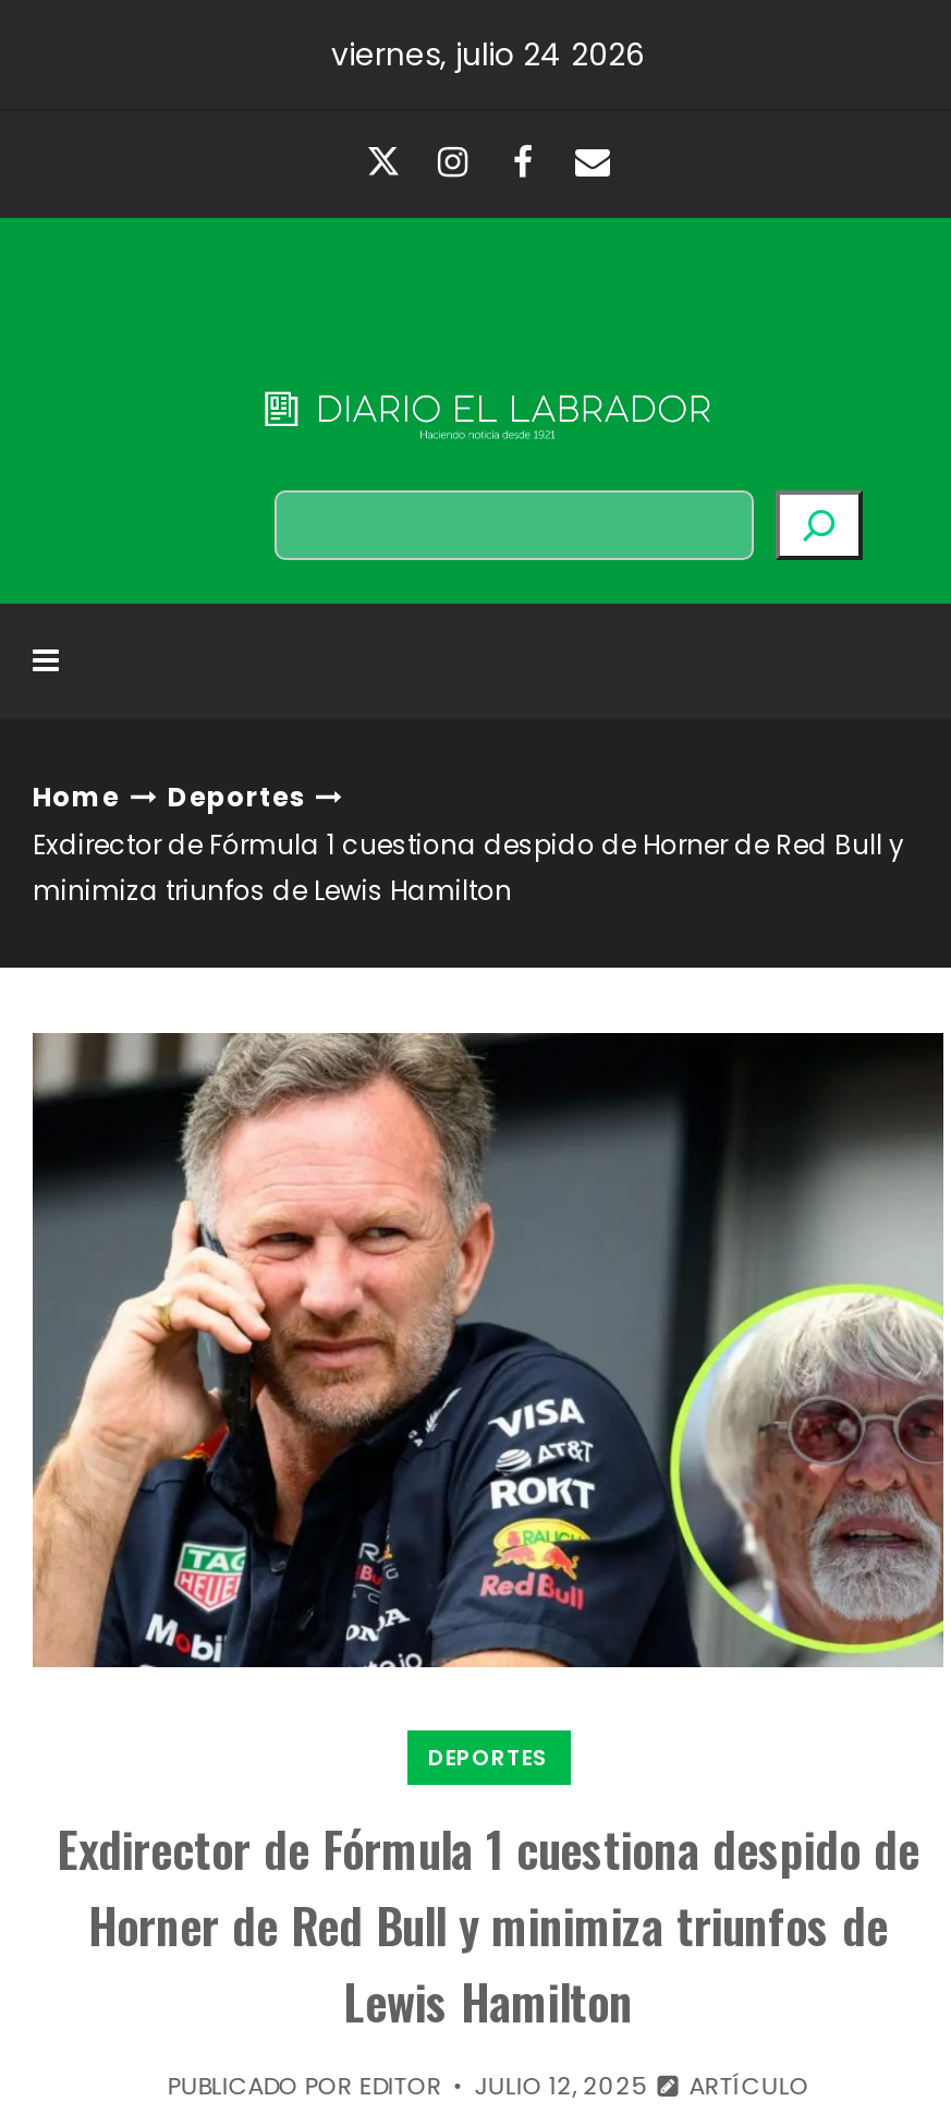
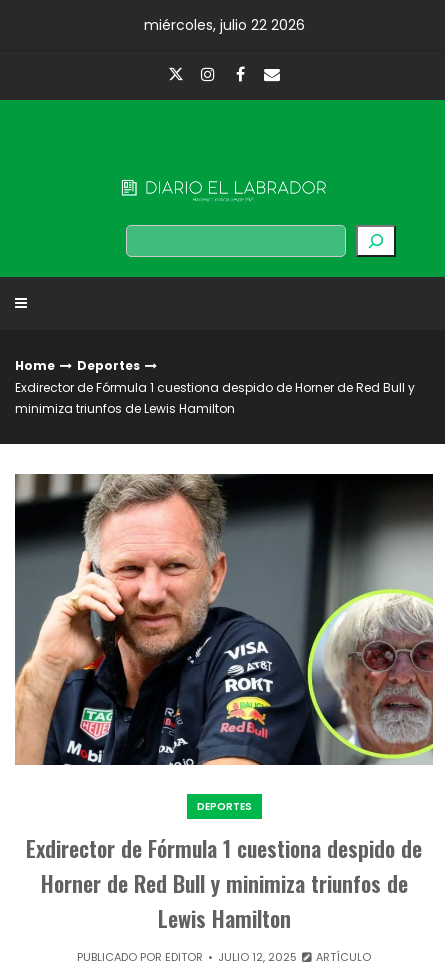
[331,33,645,76] viernes, julio 24 2026 -> [143,15,304,35] miércoles, julio 22 2026

